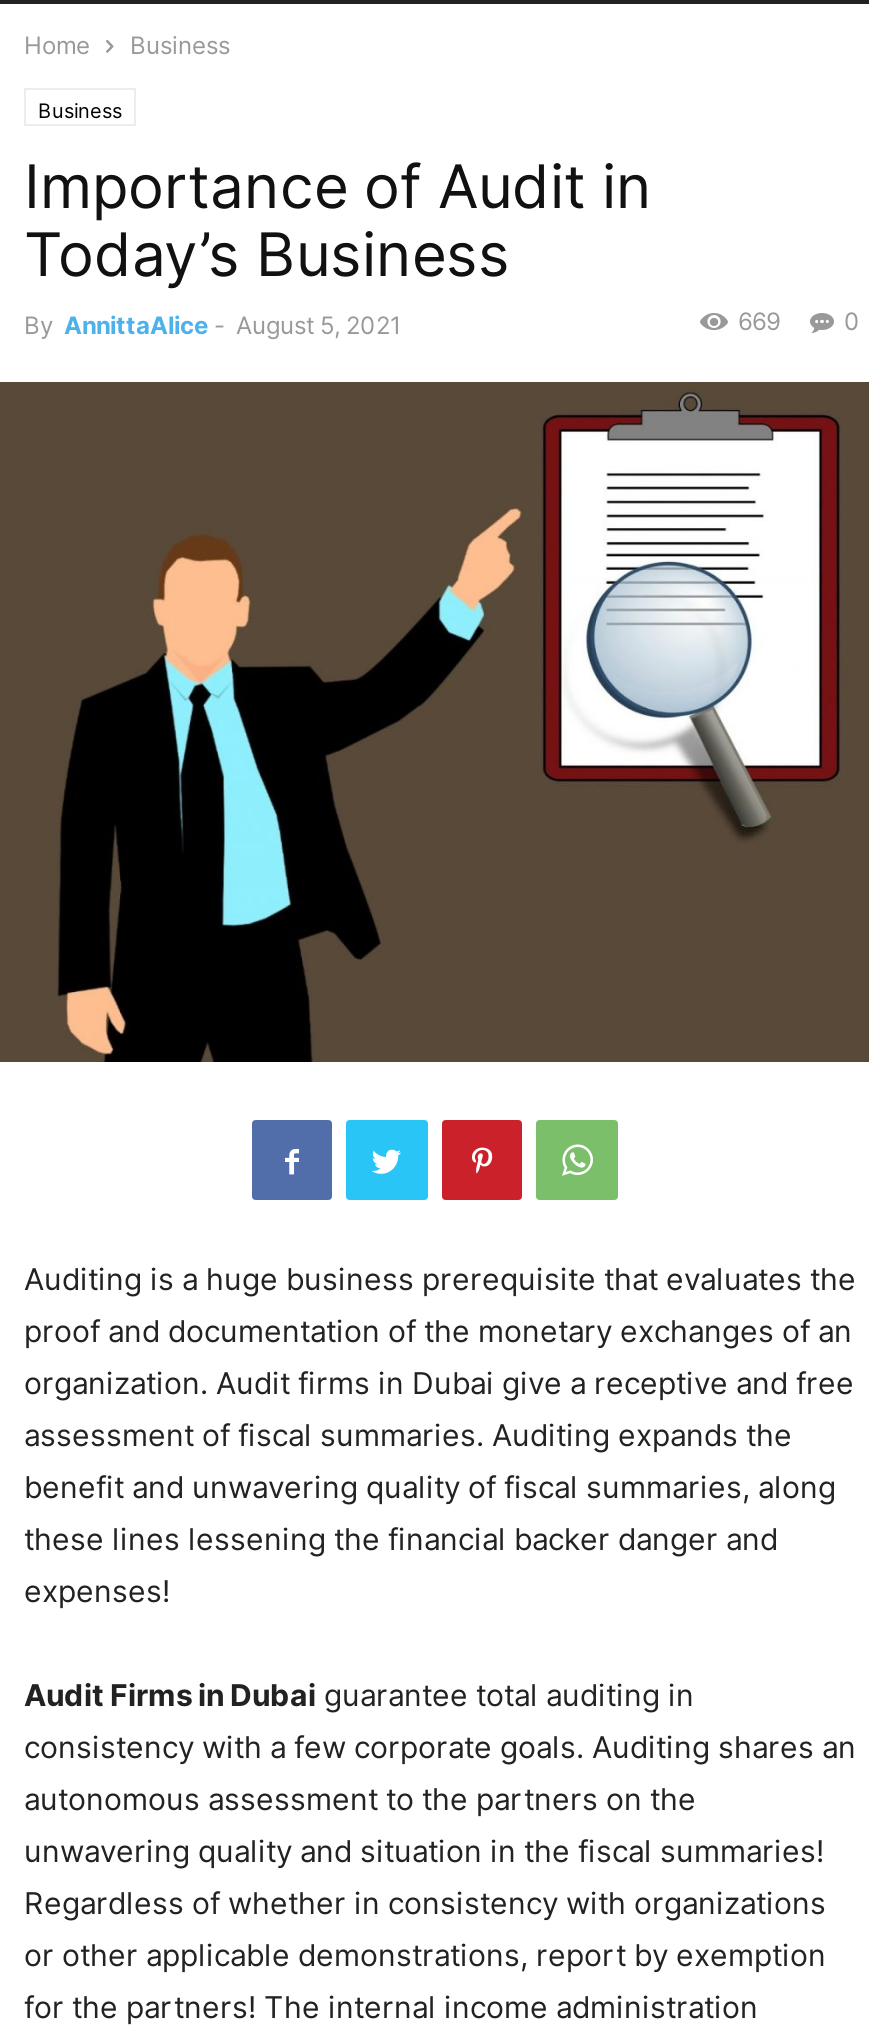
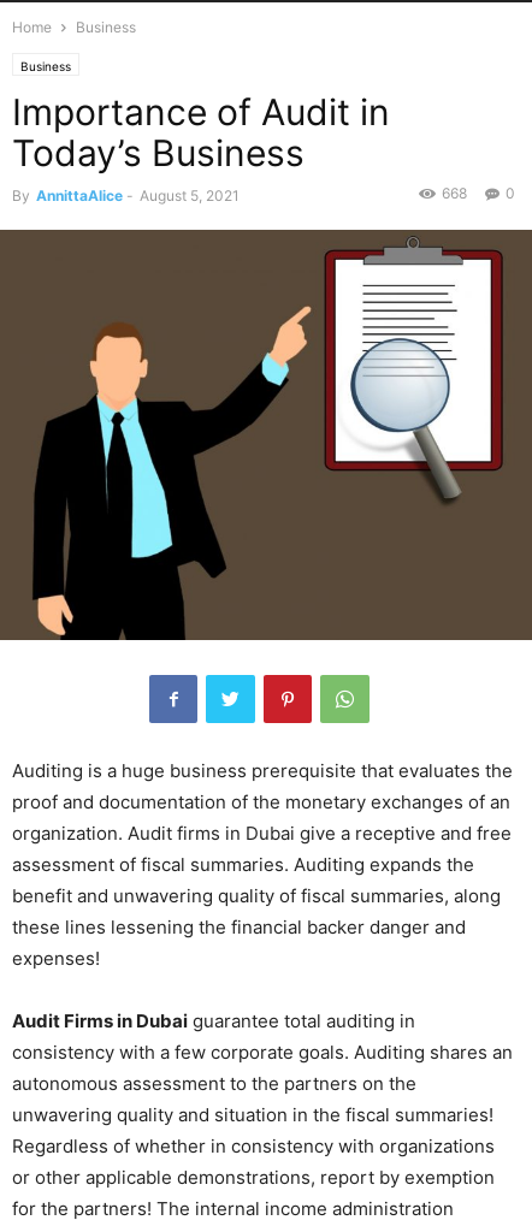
[738,306,780,336] 669 -> [442,184,467,202] 668

